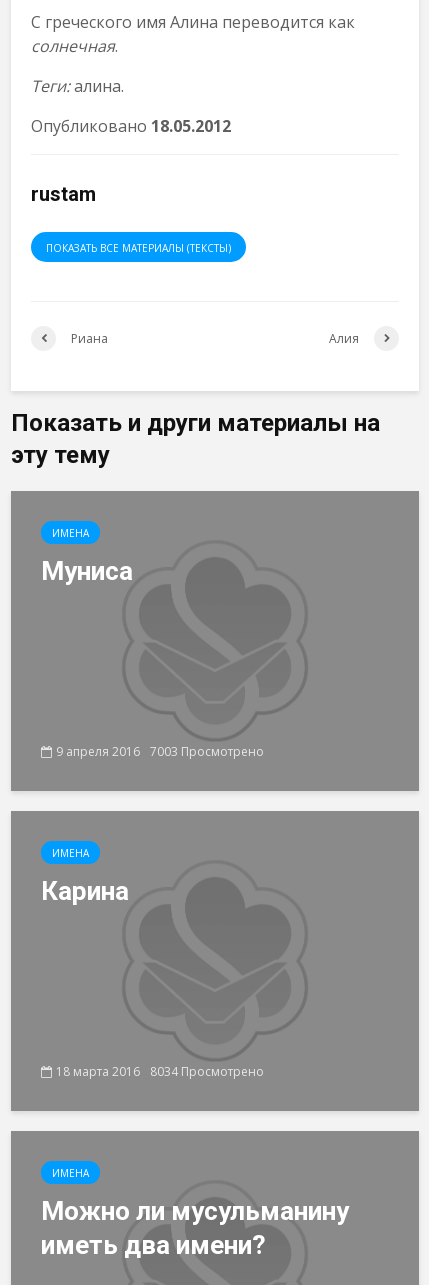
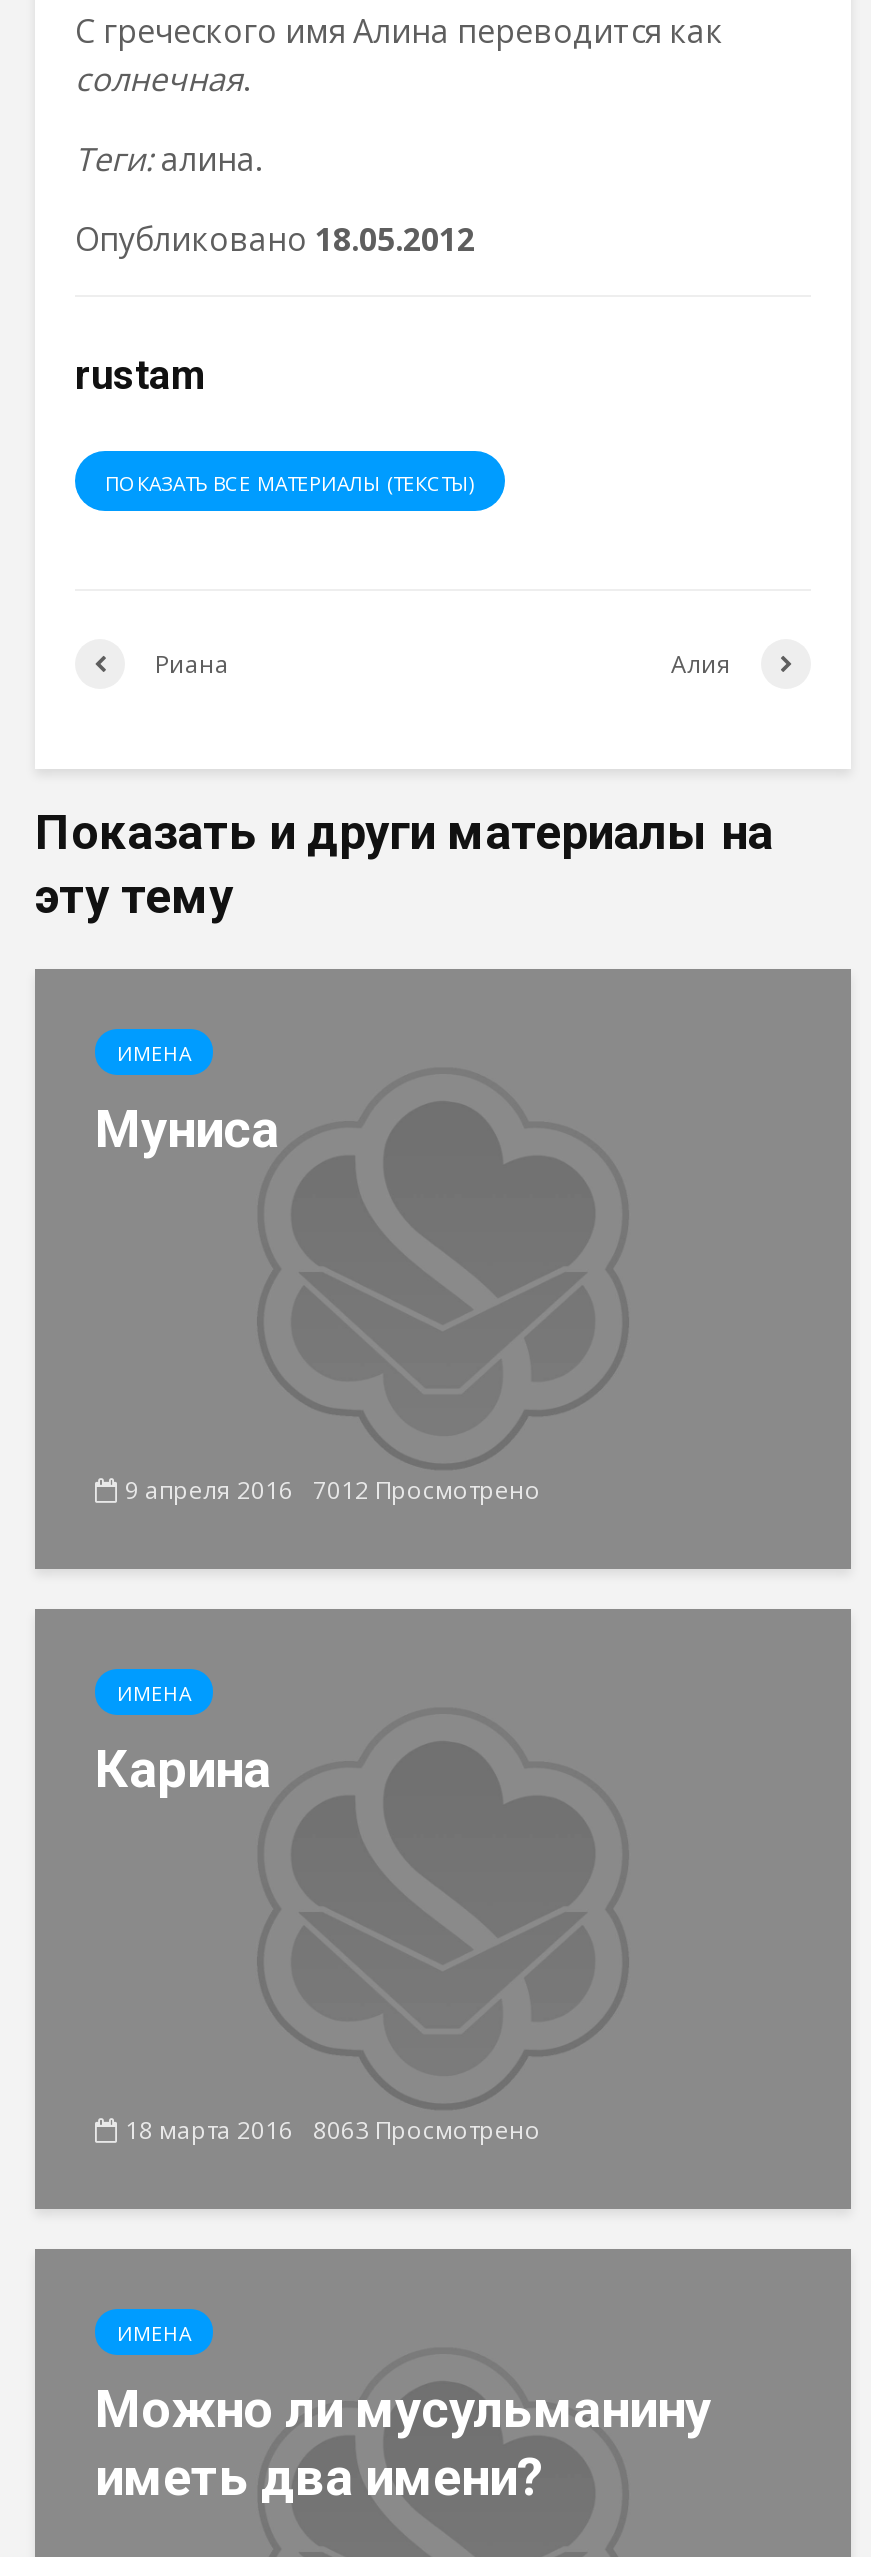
[56,743,264,760] 9 апреля 2016 7003 Просмотрено -> [125,1472,541,1506] 9 апреля 2016 7012 Просмотрено
[56,1063,264,1080] 18 марта 2016 8034 Просмотрено -> [125,2112,541,2146] 18 марта 2016 8063 Просмотрено

